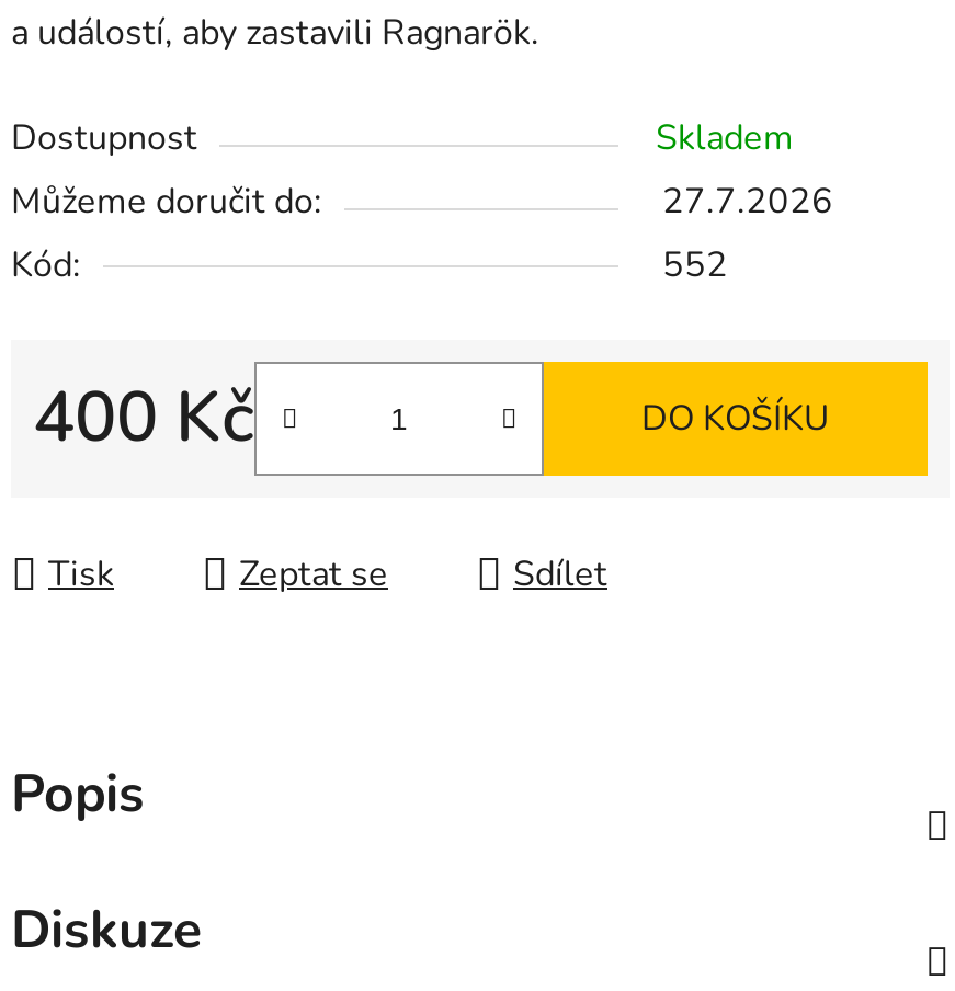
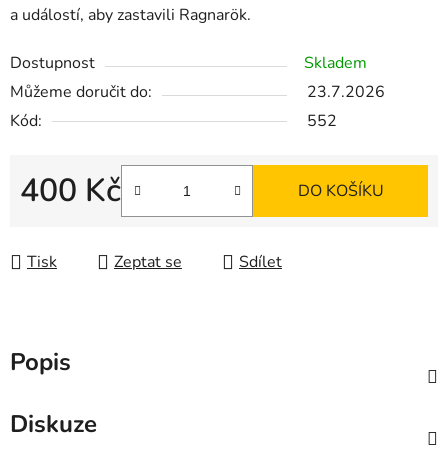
[662,178,833,226] 27.7.2026 -> [307,81,385,103] 23.7.2026

